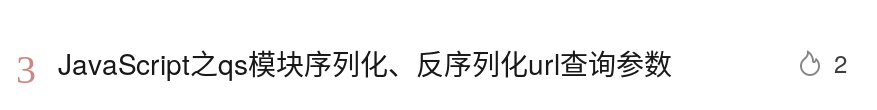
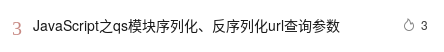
[834,45,848,79] 2 -> [421,16,428,33] 3

